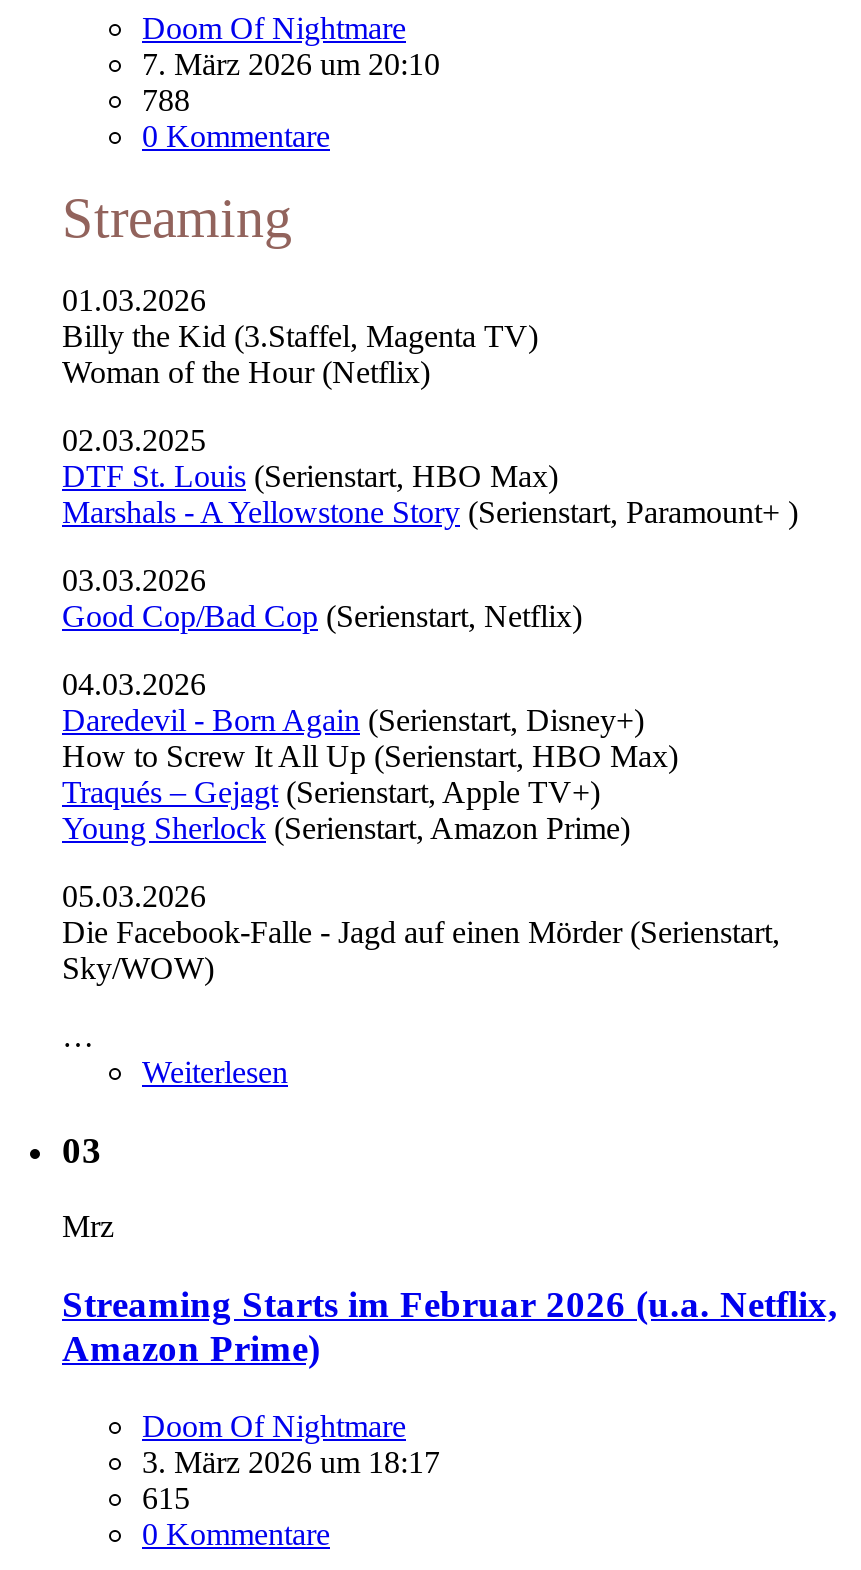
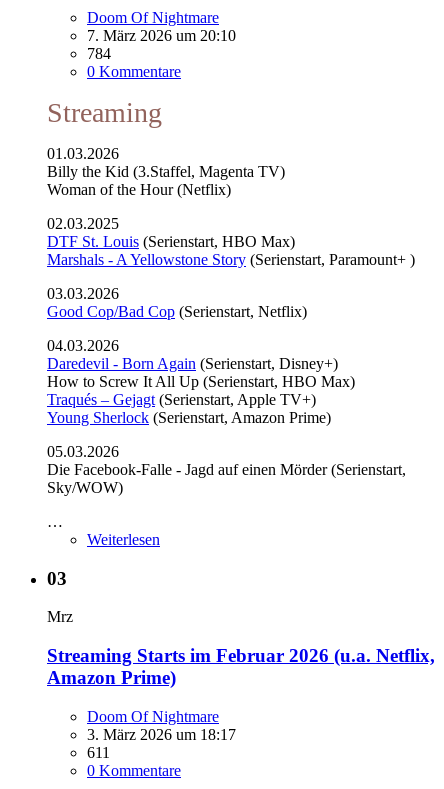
[142,83,190,117] 788 -> [87,45,111,62] 784
[142,1481,190,1515] 615 -> [87,744,110,761] 611

